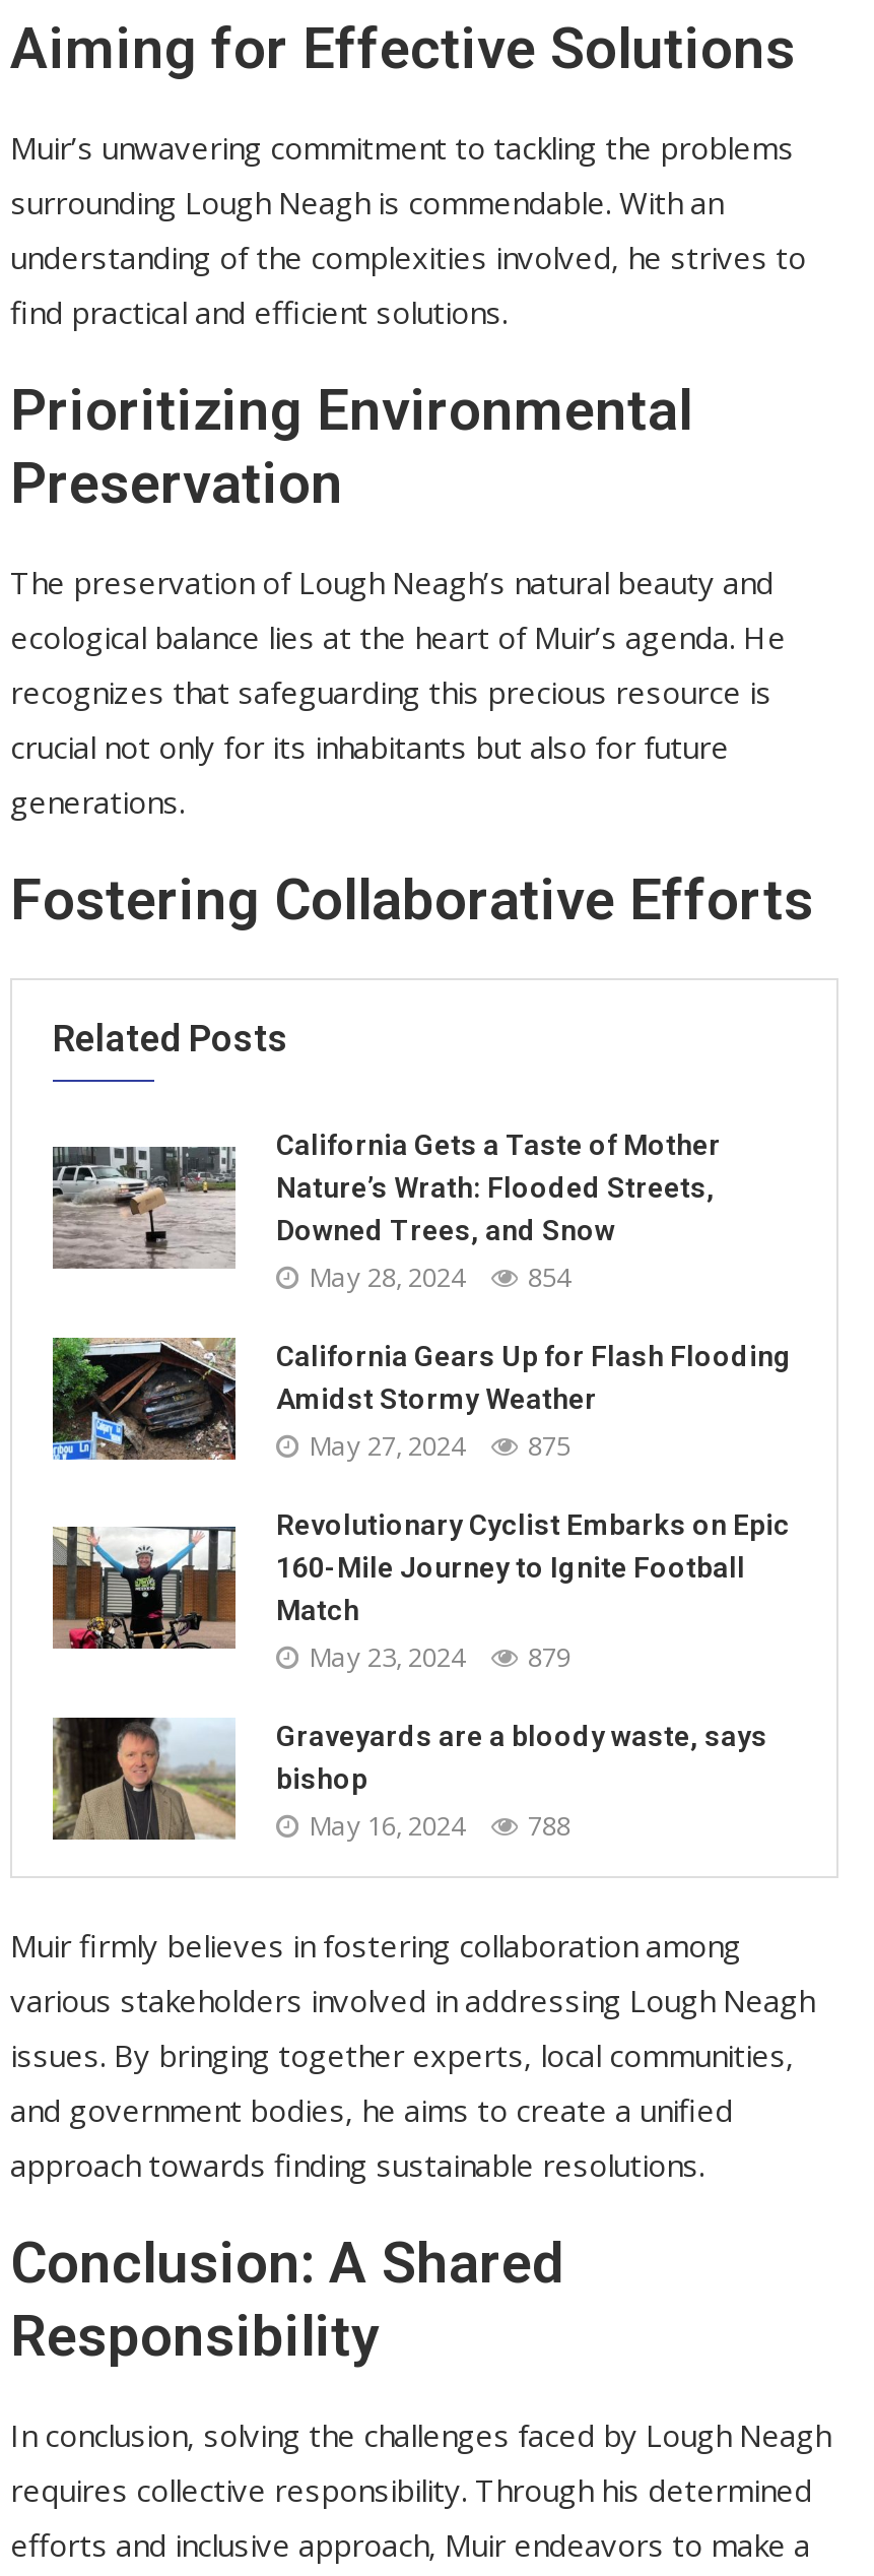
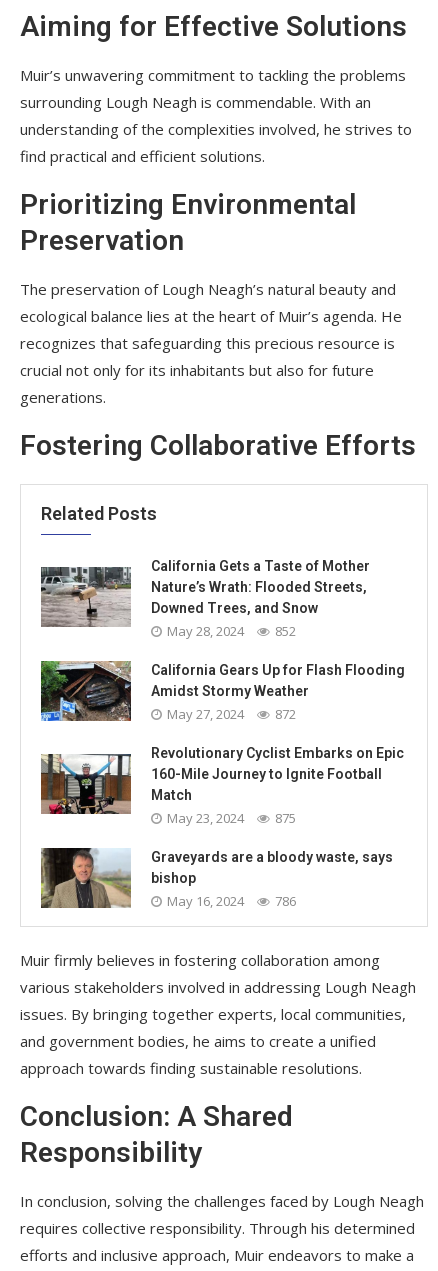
[309,1260,570,1296] May 28, 2024 854 -> [167,622,296,640] May 28, 2024 852
[309,1428,570,1465] May 27, 2024 875 -> [167,705,296,723] May 27, 2024 872
[309,1639,570,1676] May 23, 2024 879 -> [167,809,296,827] May 23, 2024 875
[309,1808,570,1845] May 16, 2024 788 -> [167,892,296,910] May 16, 2024 786

